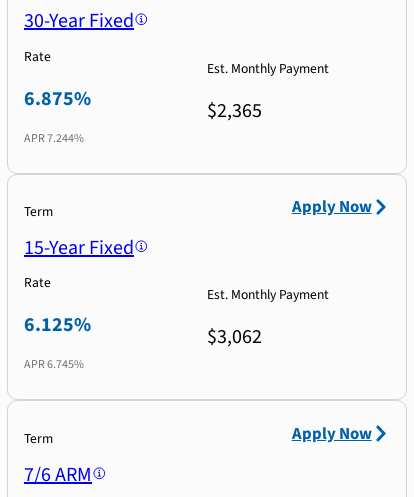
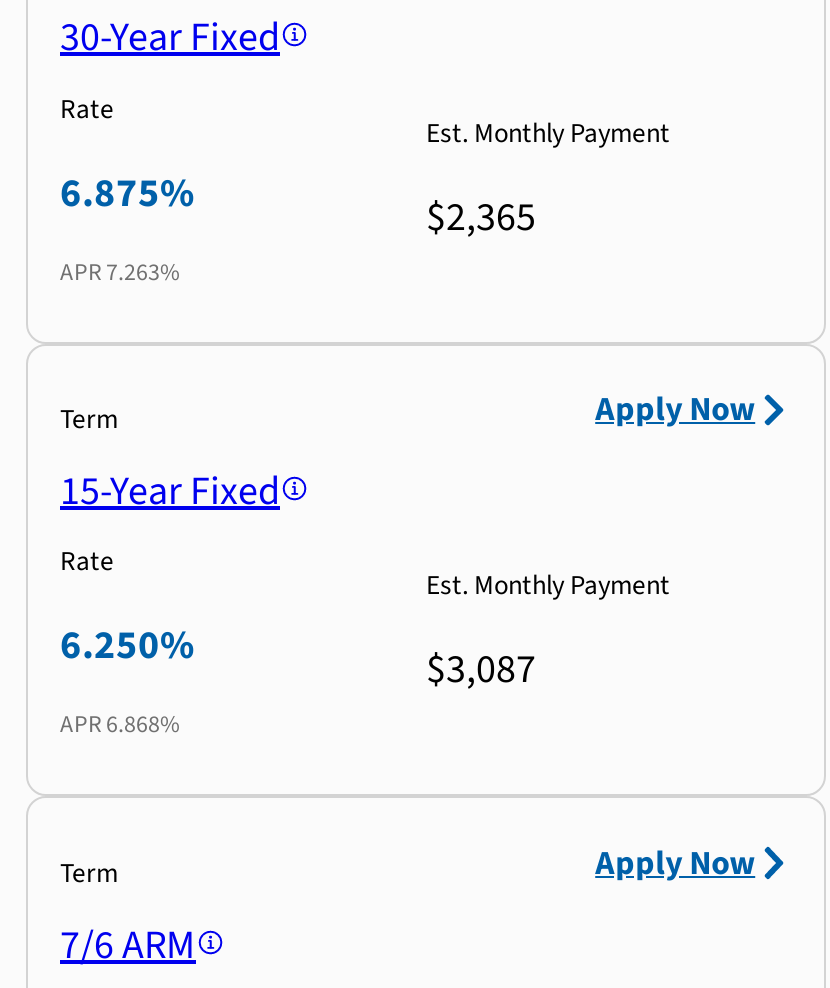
[24,130,84,147] APR 7.244% -> [60,255,180,289] APR 7.263%
[24,311,91,339] 6.125% -> [60,619,194,675] 6.250%
[207,323,262,351] $3,062 -> [426,643,536,699] $3,087
[24,356,84,373] APR 6.745% -> [60,709,180,743] APR 6.868%

